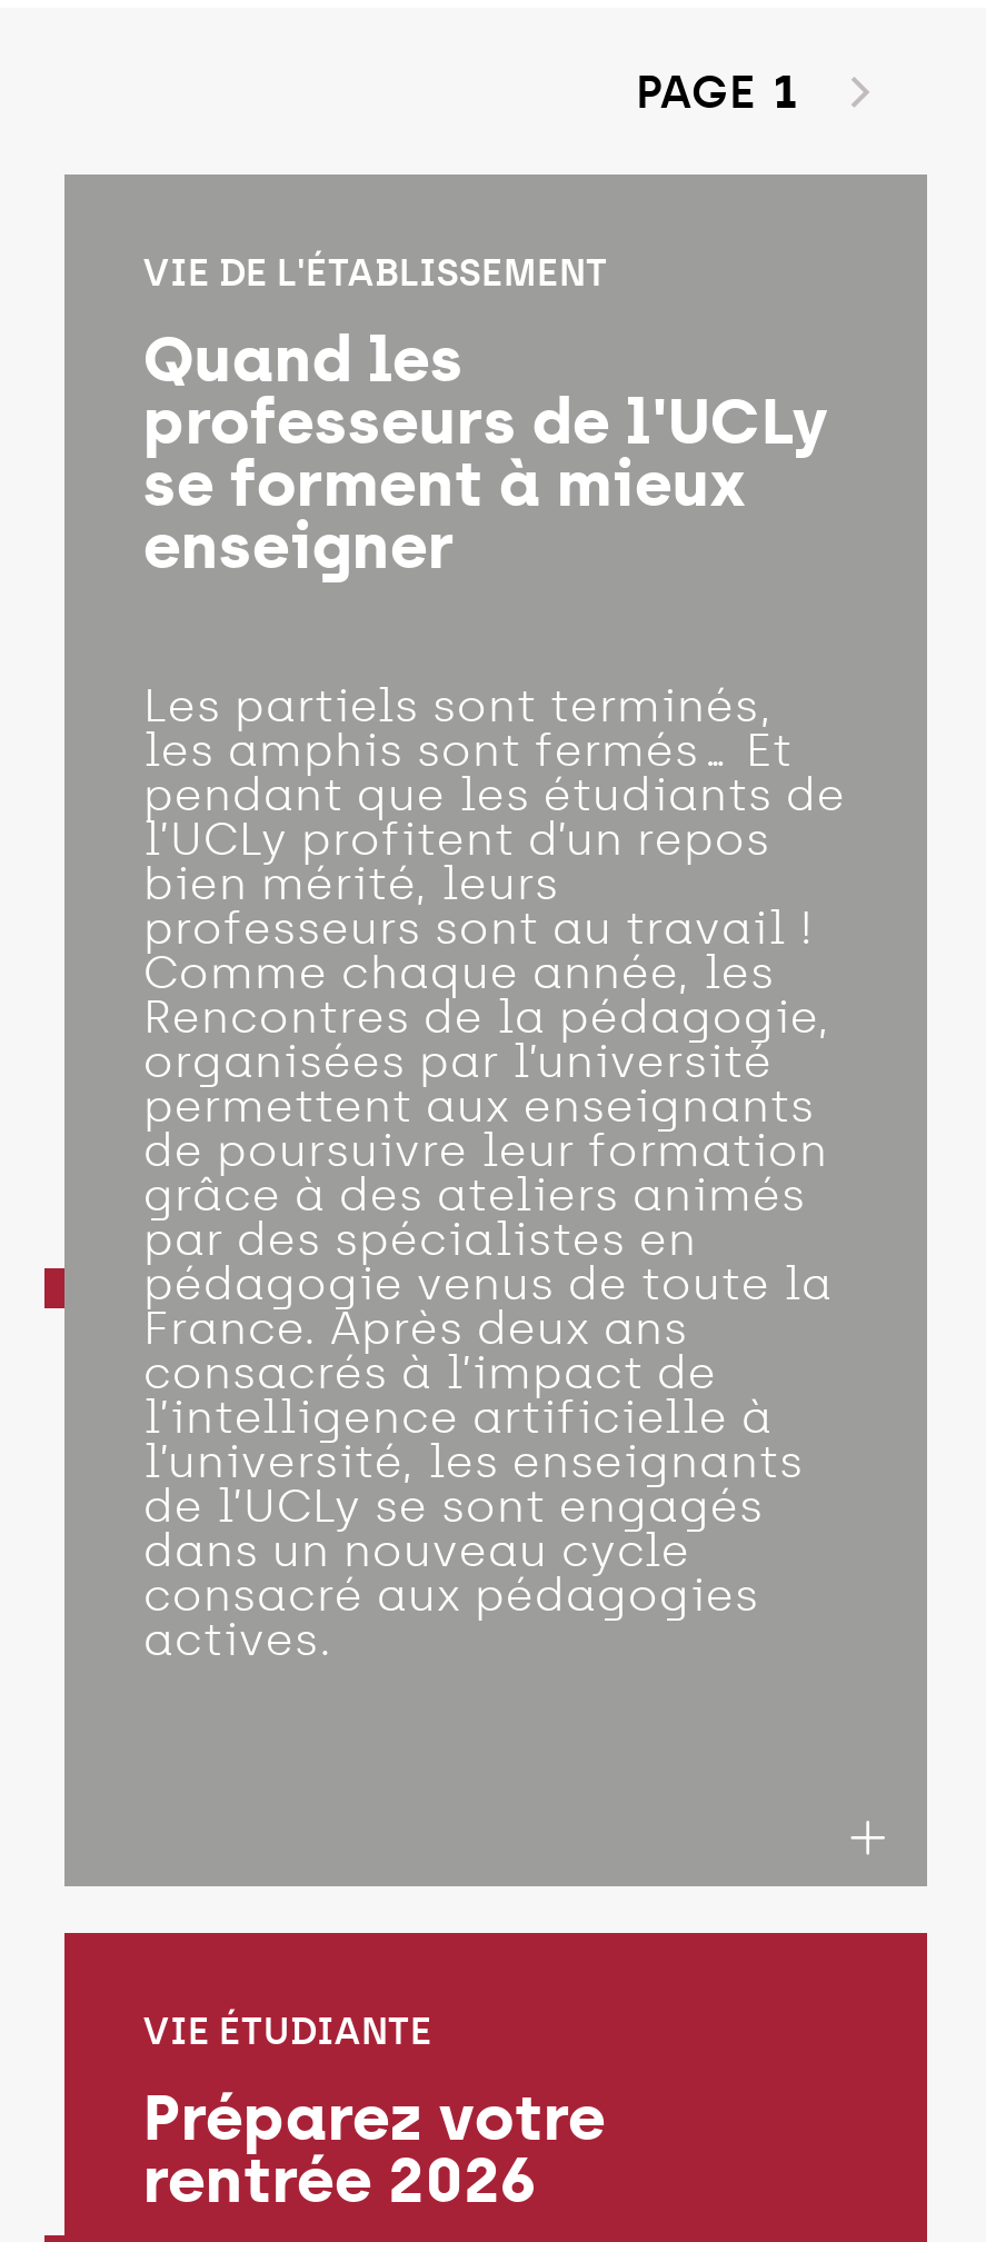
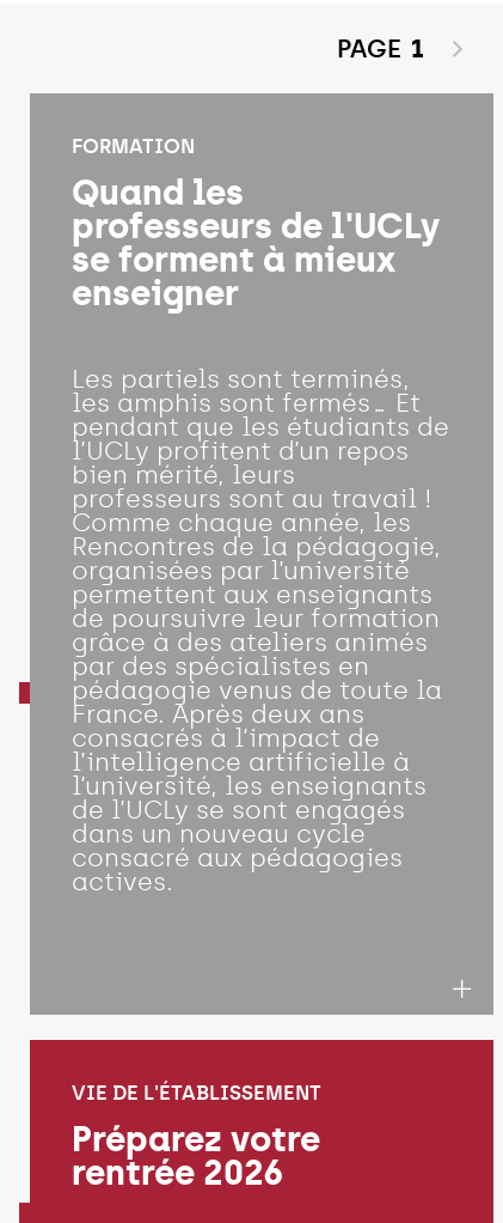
none -> [72,134,195,158] FORMATION
moved [143,250,608,295] -> [72,1080,322,1104]: VIE DE L'ÉTABLISSEMENT
[143,2008,432,2052] VIE ÉTUDIANTE -> none

